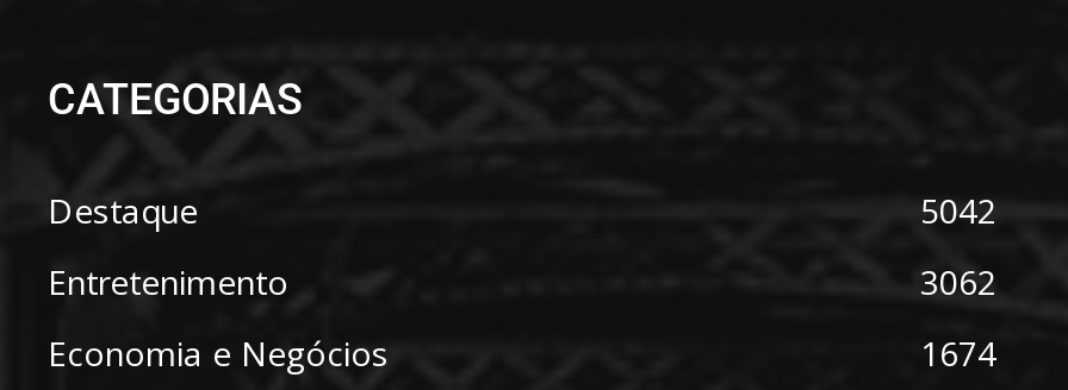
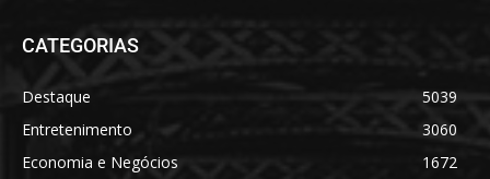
[920,187,996,232] 5042 -> [422,86,457,107] 5039
[920,258,996,304] 3062 -> [422,119,457,139] 3060
[920,330,996,375] 1674 -> [422,151,457,172] 1672

